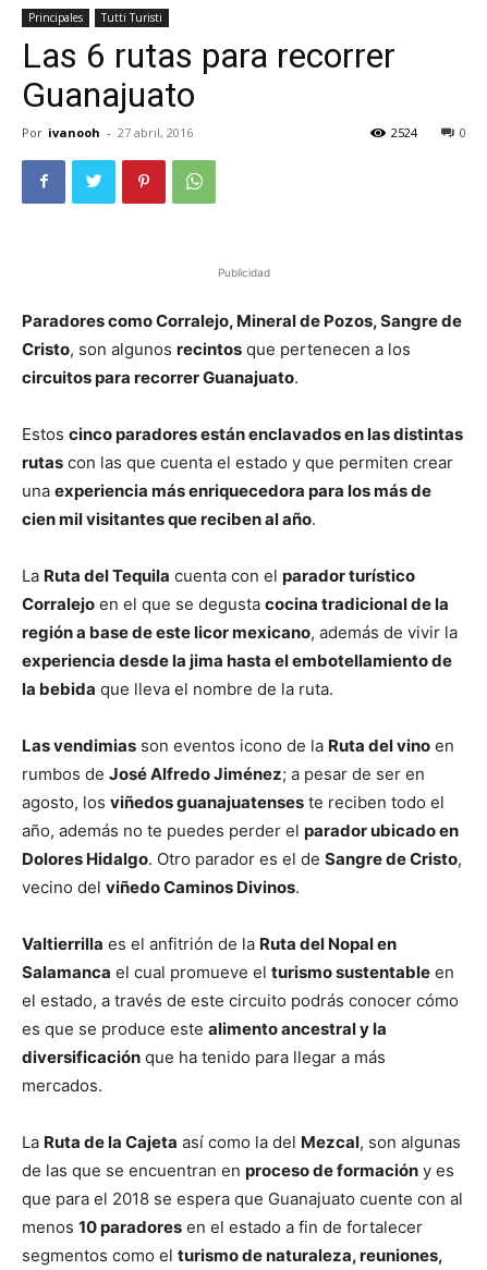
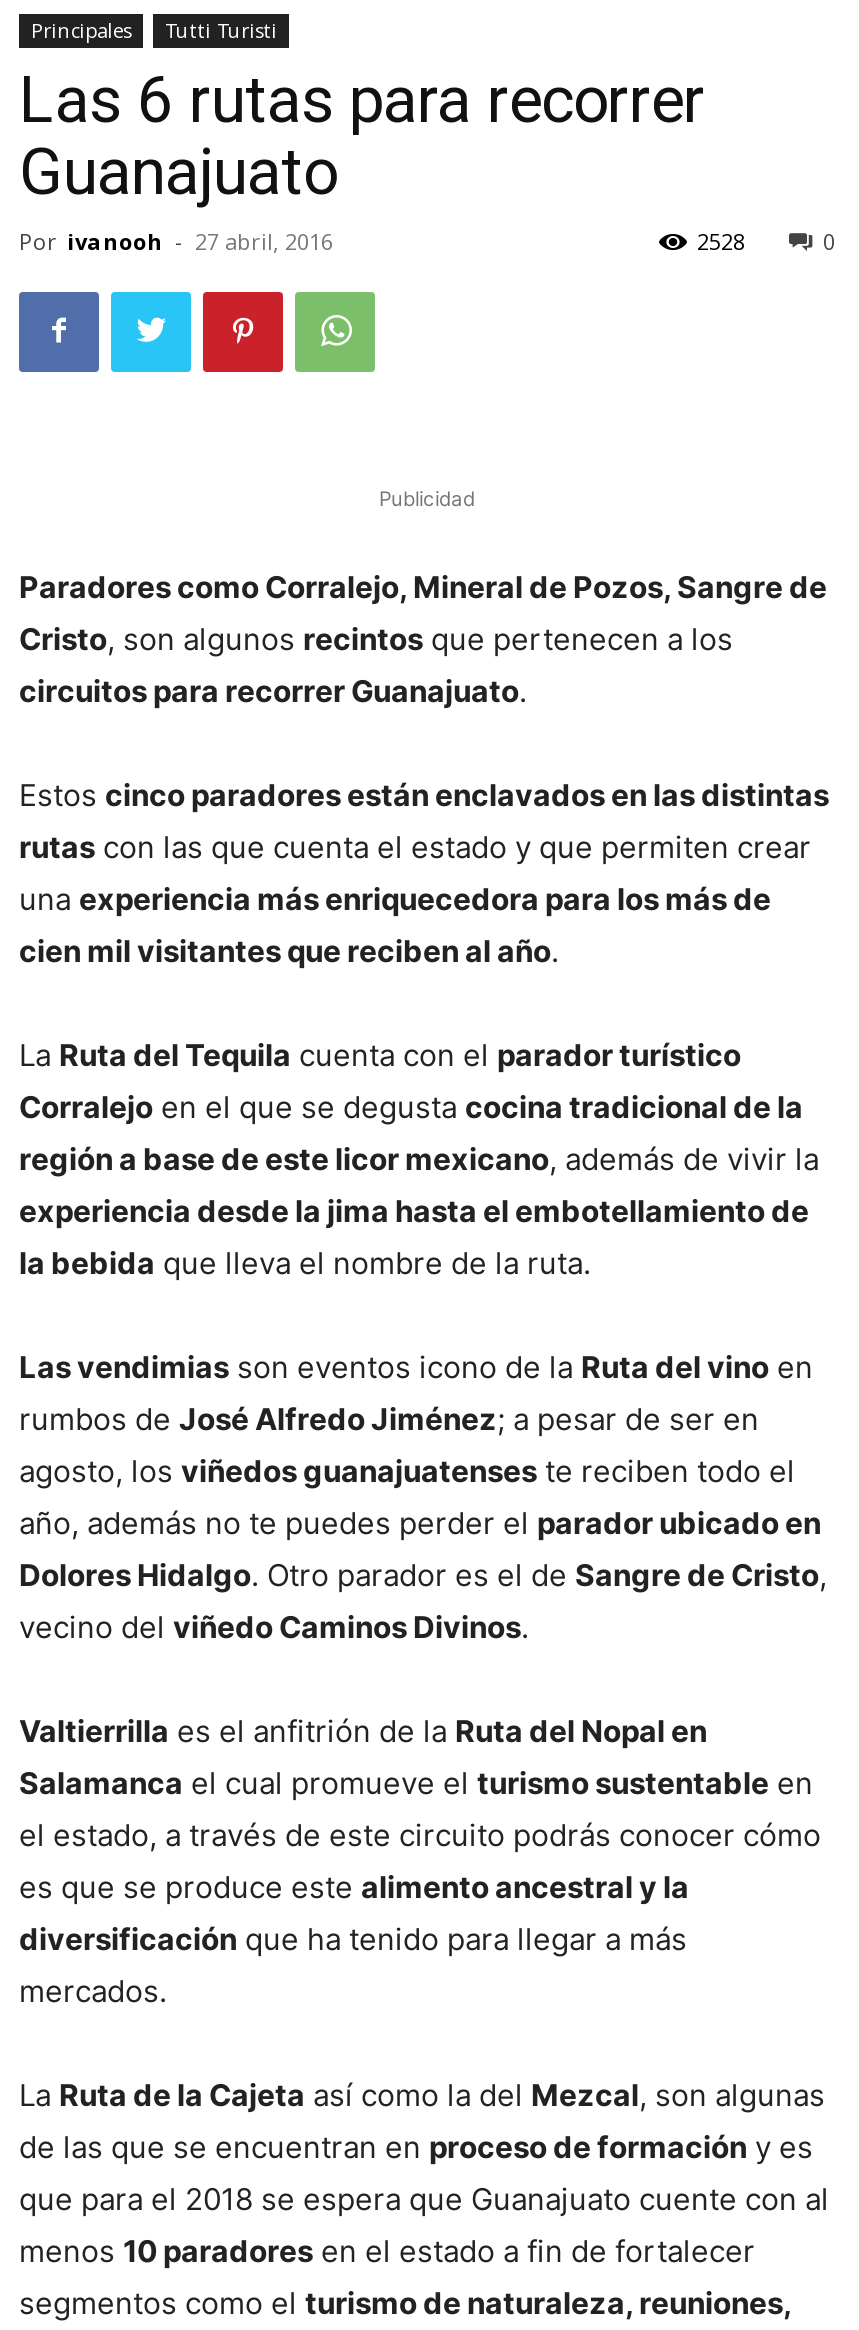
[391,124,417,140] 2524 -> [697,225,745,255] 2528

